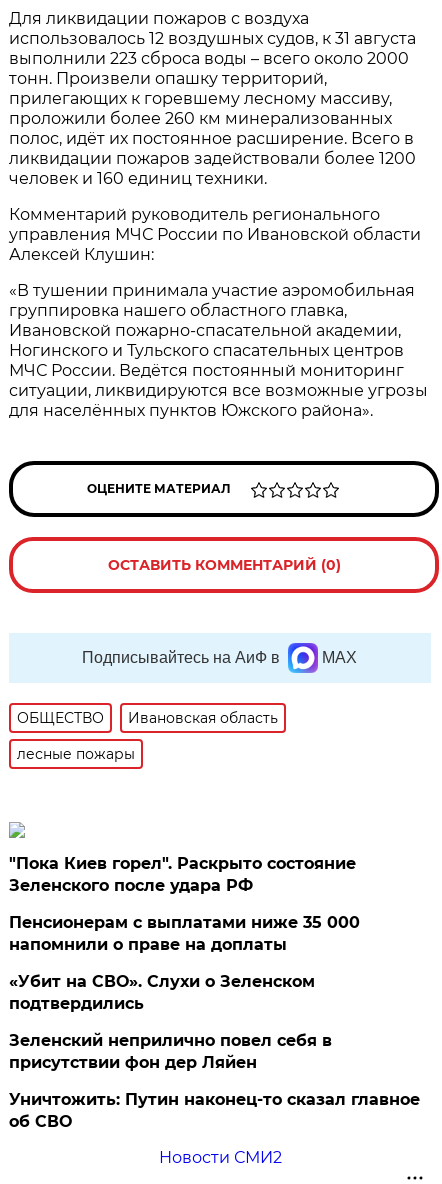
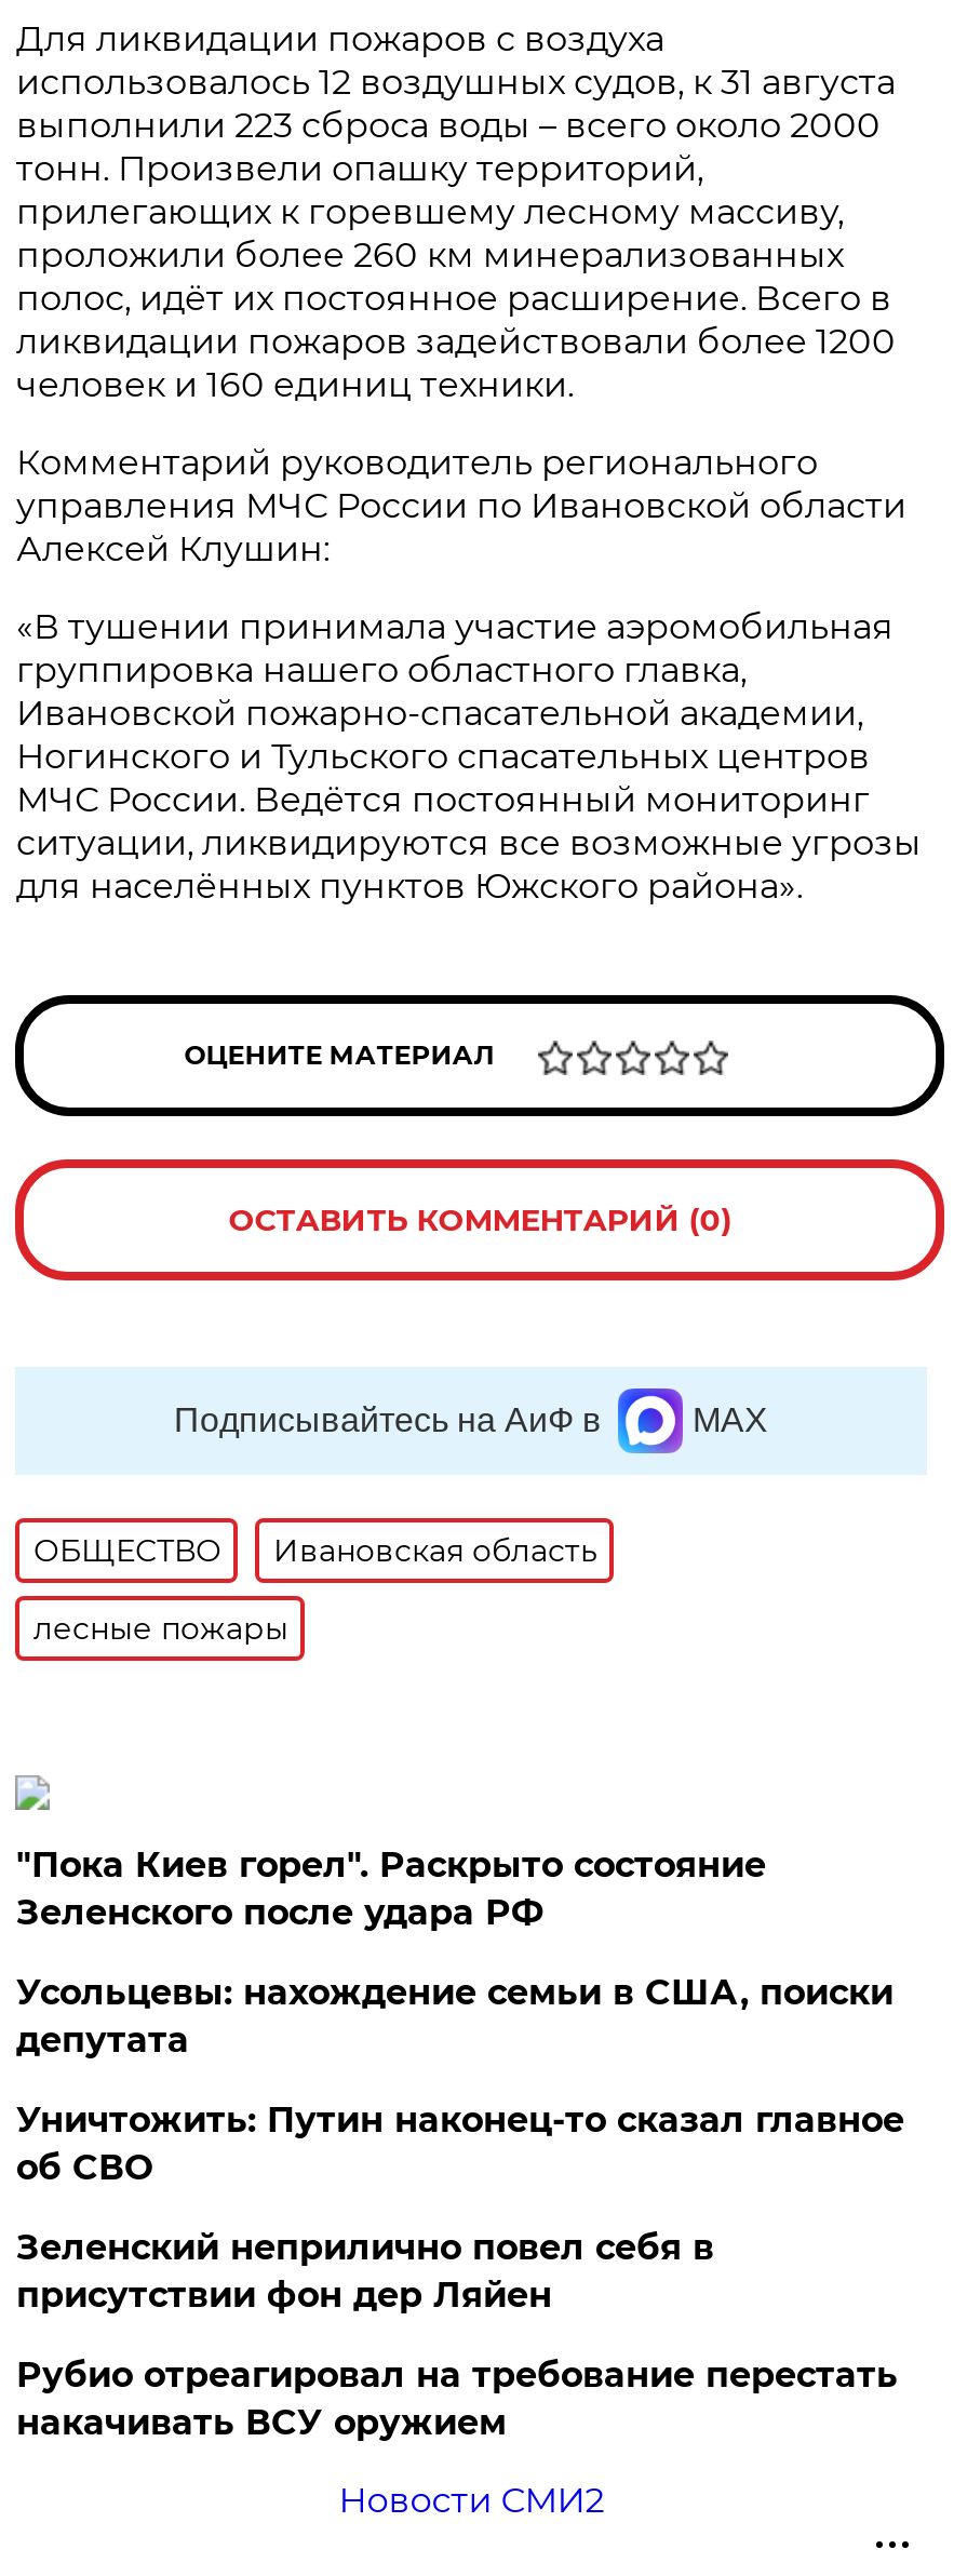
[9,913,360,954] Пенсионерам с выплатами ниже 35 000 | напомнили о праве на доплаты -> [16,1972,893,2061] Усольцевы: нахождение семьи в США, поиски | депутата
[9,972,315,1013] «Убит на СВО». Слухи о Зеленском | подтвердились -> none
none -> [16,2354,898,2443] Рубио отреагировал на требование перестать | накачивать ВСУ оружием
moved [9,1090,420,1131] -> [16,2099,904,2188]: Уничтожить: Путин наконец-то сказал главное | об СВО

